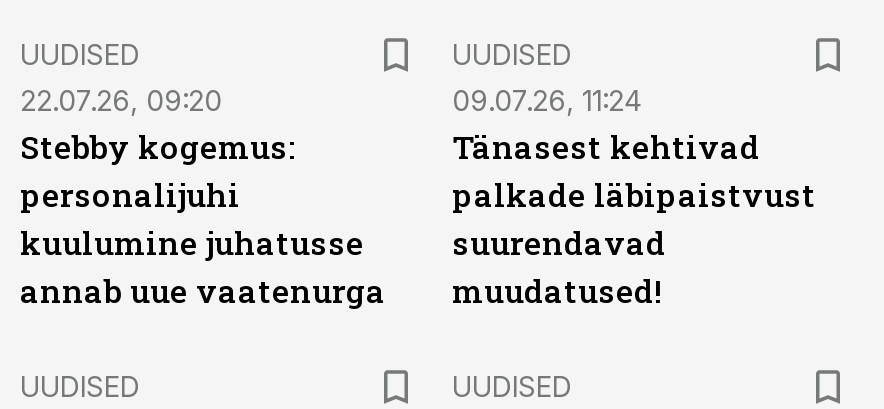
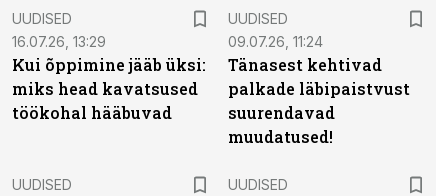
[20,83,386,311] 22.07.26, 09:20 | Stebby kogemus: | personalijuhi | kuulumine juhatusse | annab uue vaatenurga -> [12,33,206,123] 16.07.26, 13:29 | Kui õppimine jääb üksi: | miks head kavatsused | töökohal hääbuvad

